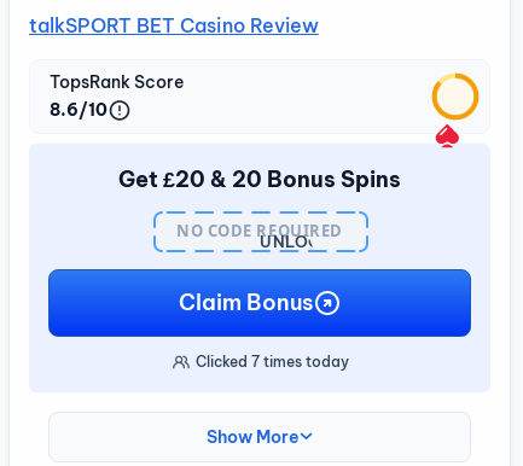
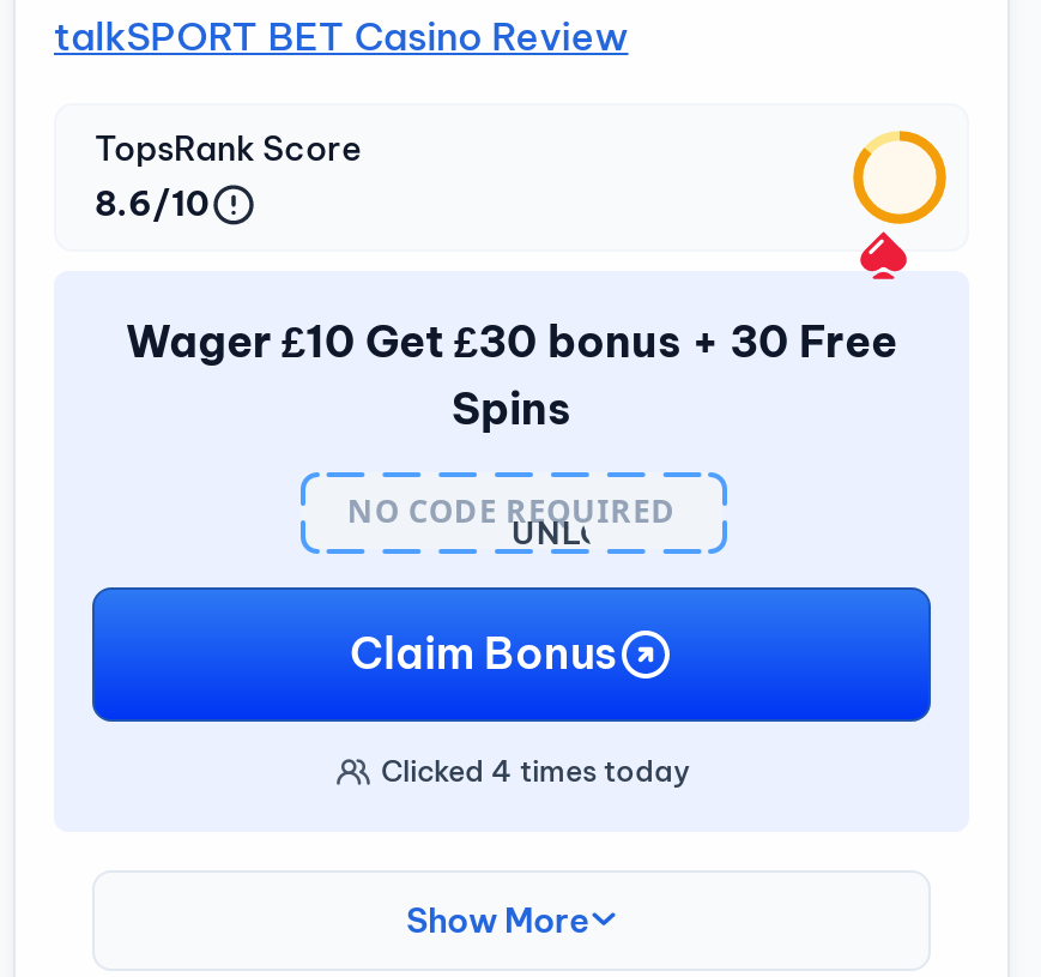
[118,165,401,193] Get £20 & 20 Bonus Spins -> [126,314,897,436] Wager £10 Get £30 bonus + 30 Free | Spins
[195,352,348,370] Clicked 7 times today -> [381,752,690,788] Clicked 4 times today

